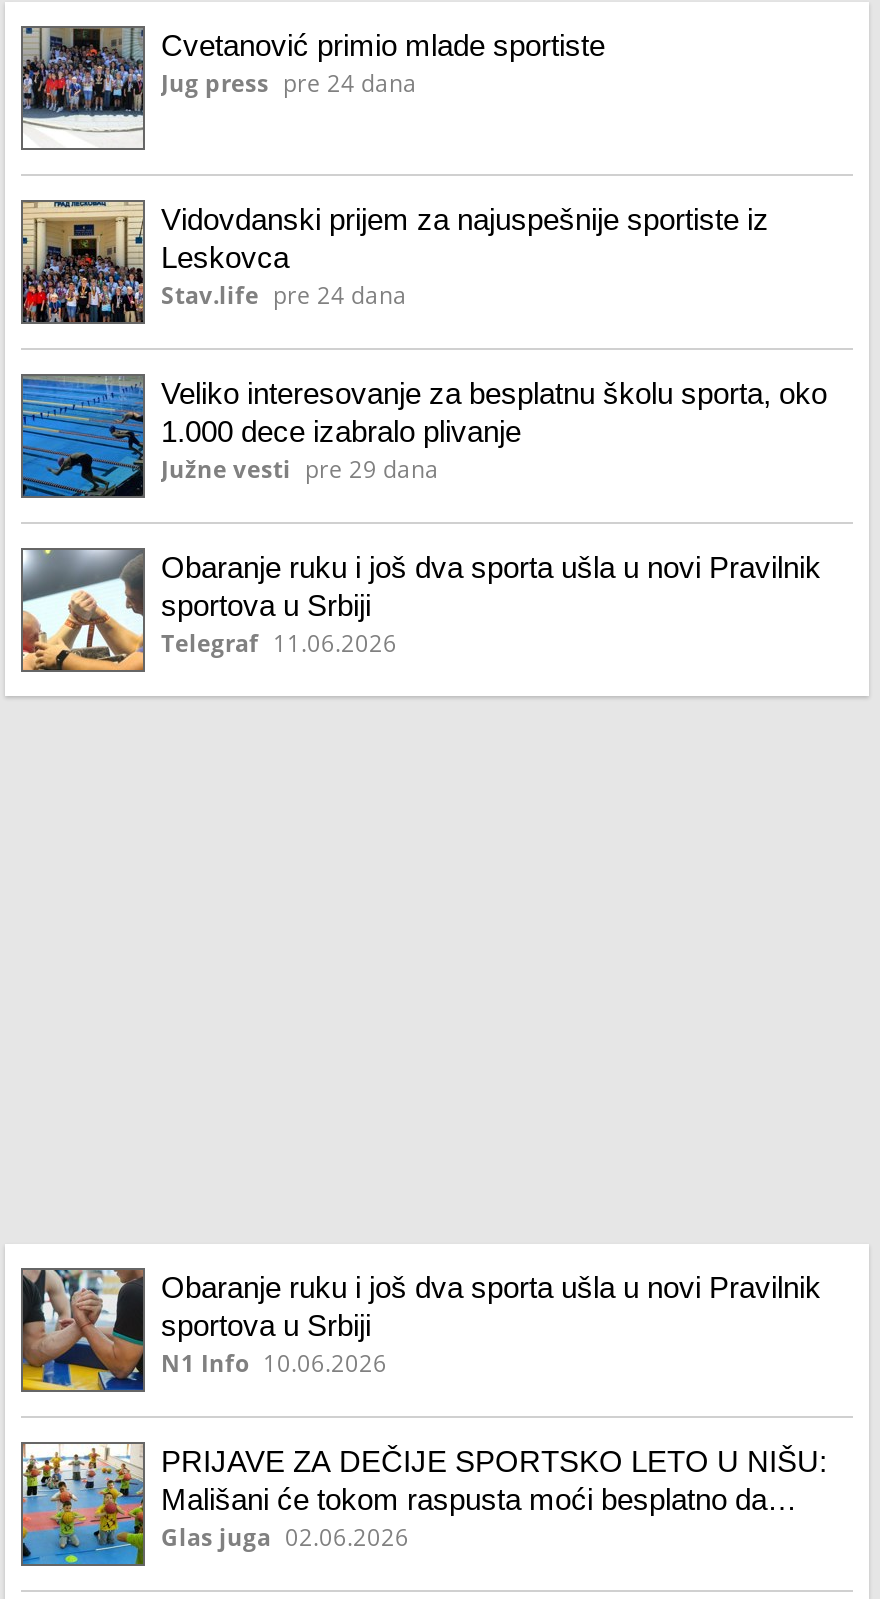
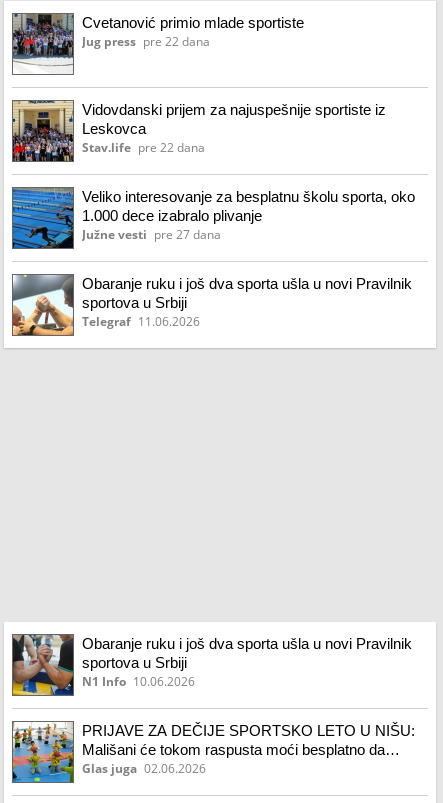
[161,68,417,98] Jug press pre 24 dana -> [82,34,210,49] Jug press pre 22 dana
[161,280,407,310] Stav.life pre 24 dana -> [82,140,205,155] Stav.life pre 22 dana
[161,454,439,484] Južne vesti pre 29 dana -> [82,227,221,242] Južne vesti pre 27 dana

